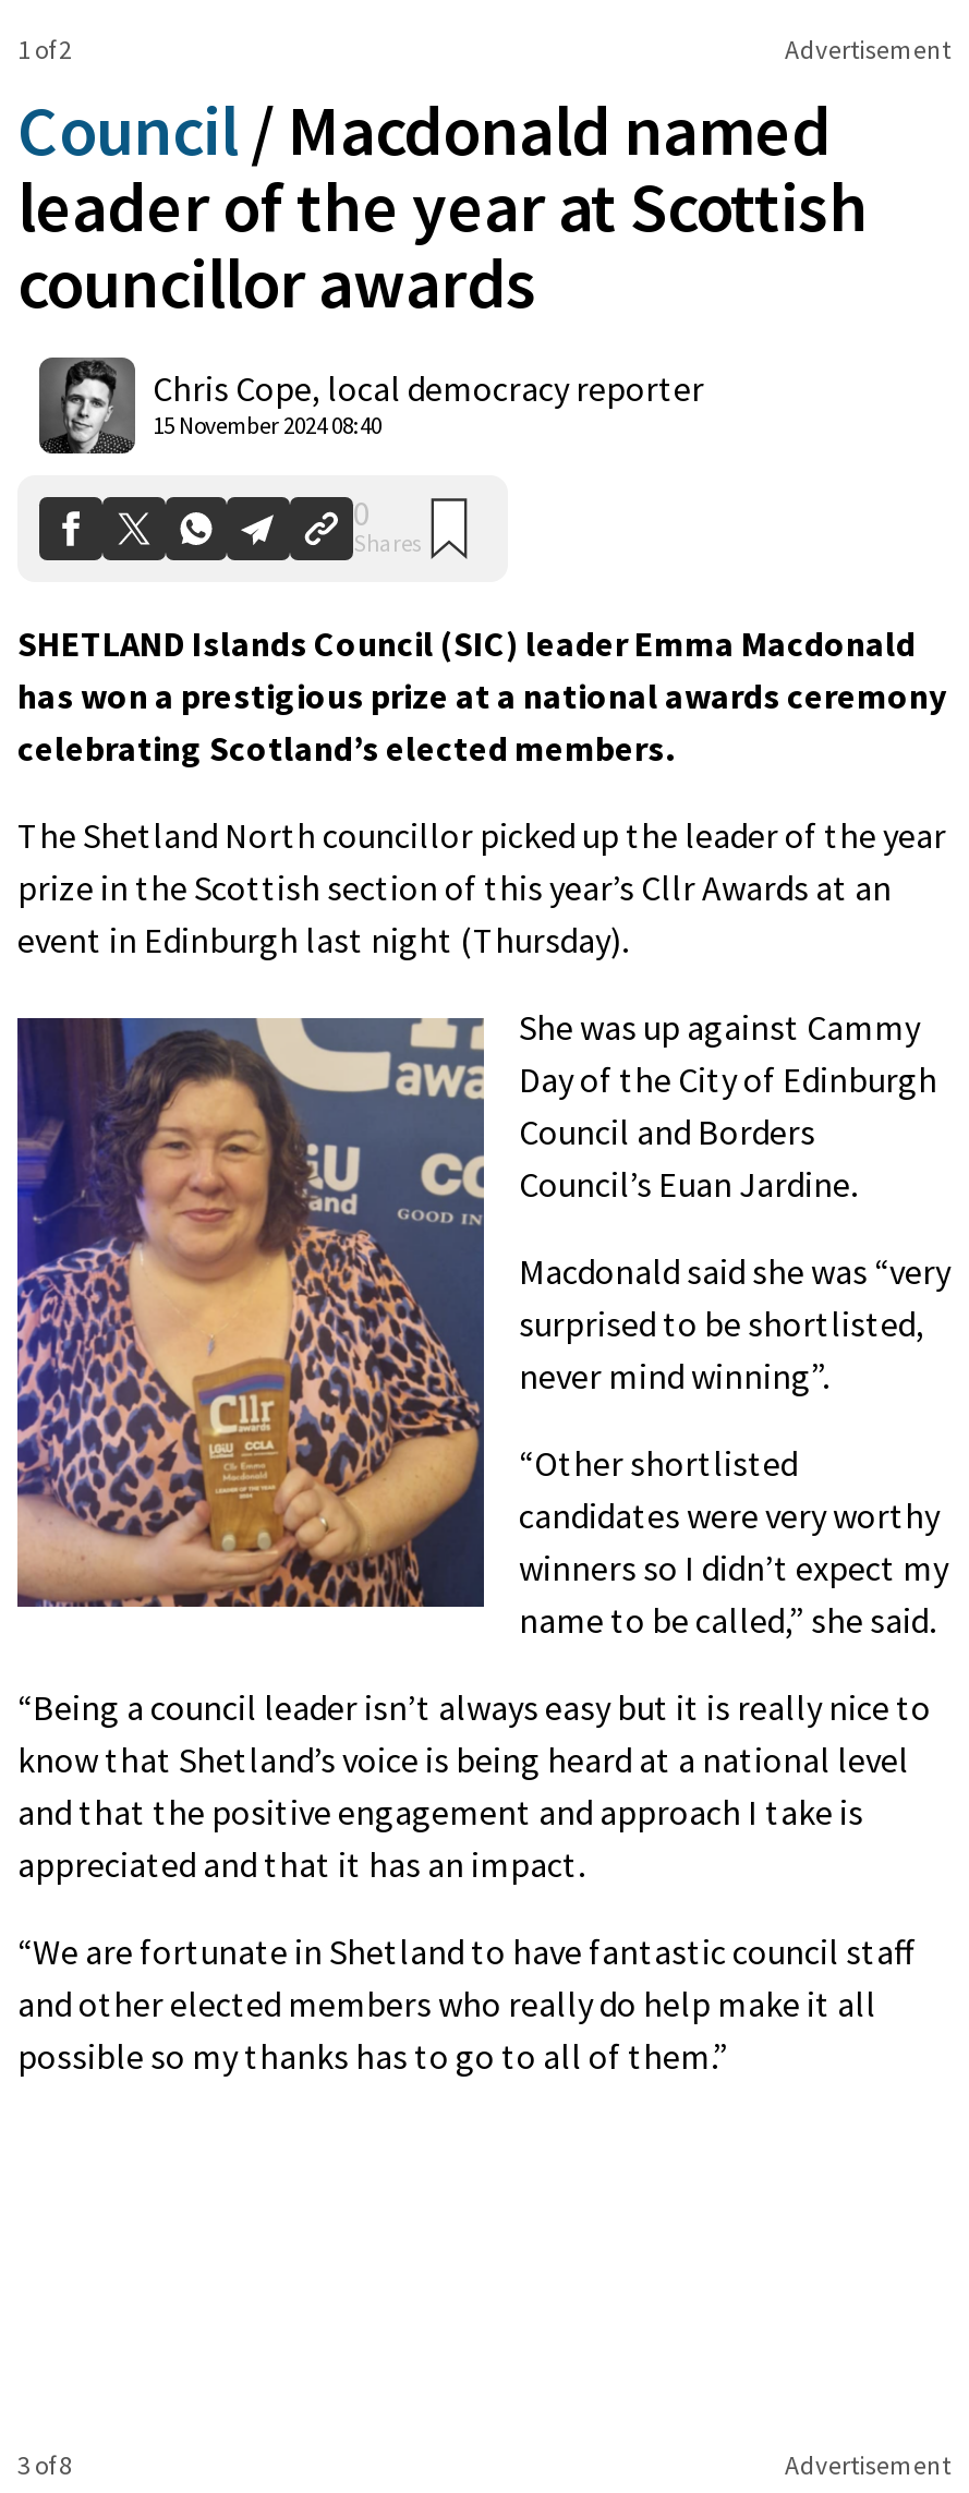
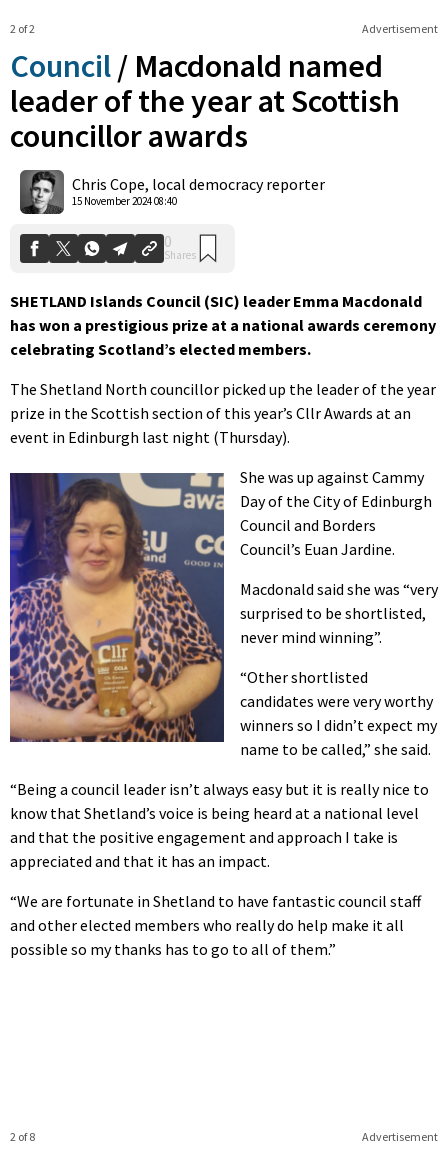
[17,32,72,65] 1 of 2 -> [10,21,35,36] 2 of 2
[17,2448,72,2480] 3 of 8 -> [10,1129,35,1144] 2 of 8

